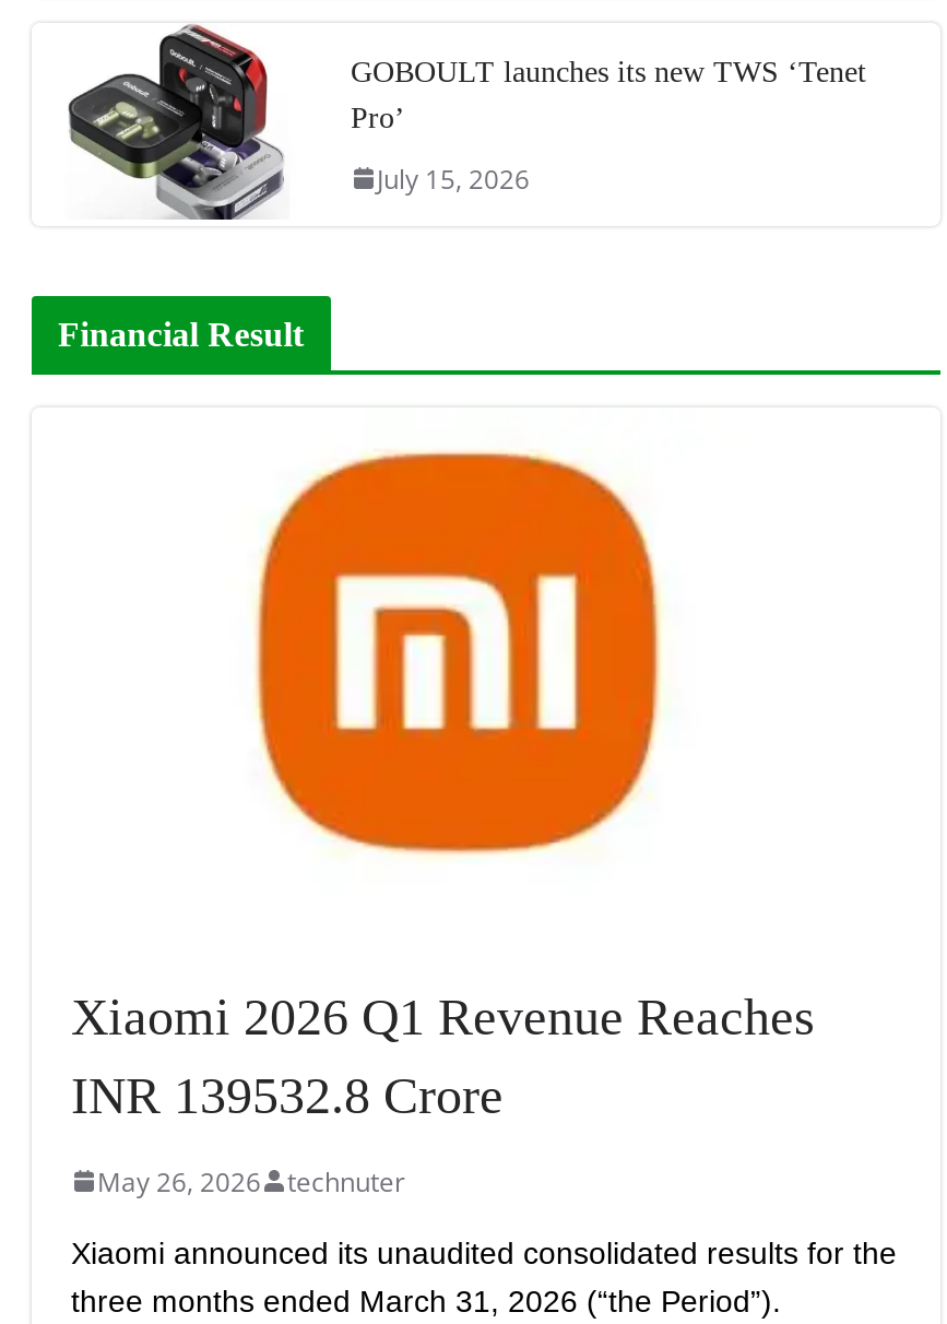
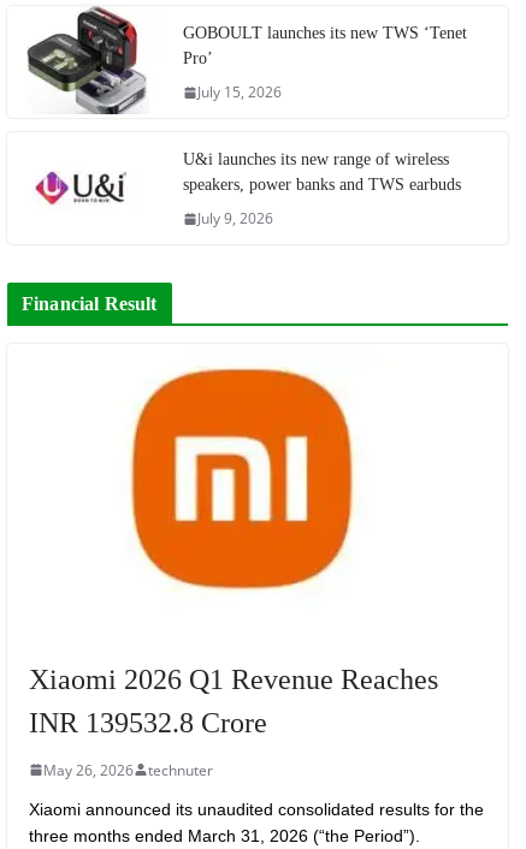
none -> [28,150,461,228] [image] | U&i launches its new range of wireless | speakers, power banks and TWS earbuds | July 9, 2026

